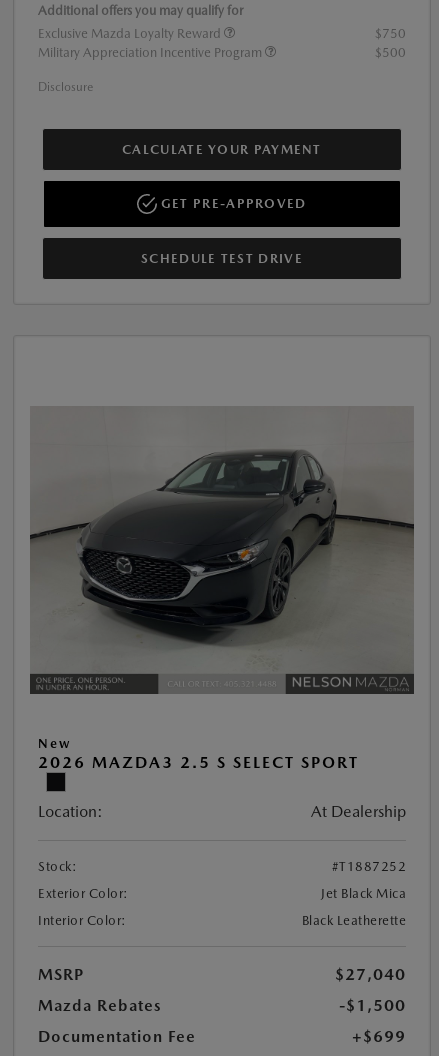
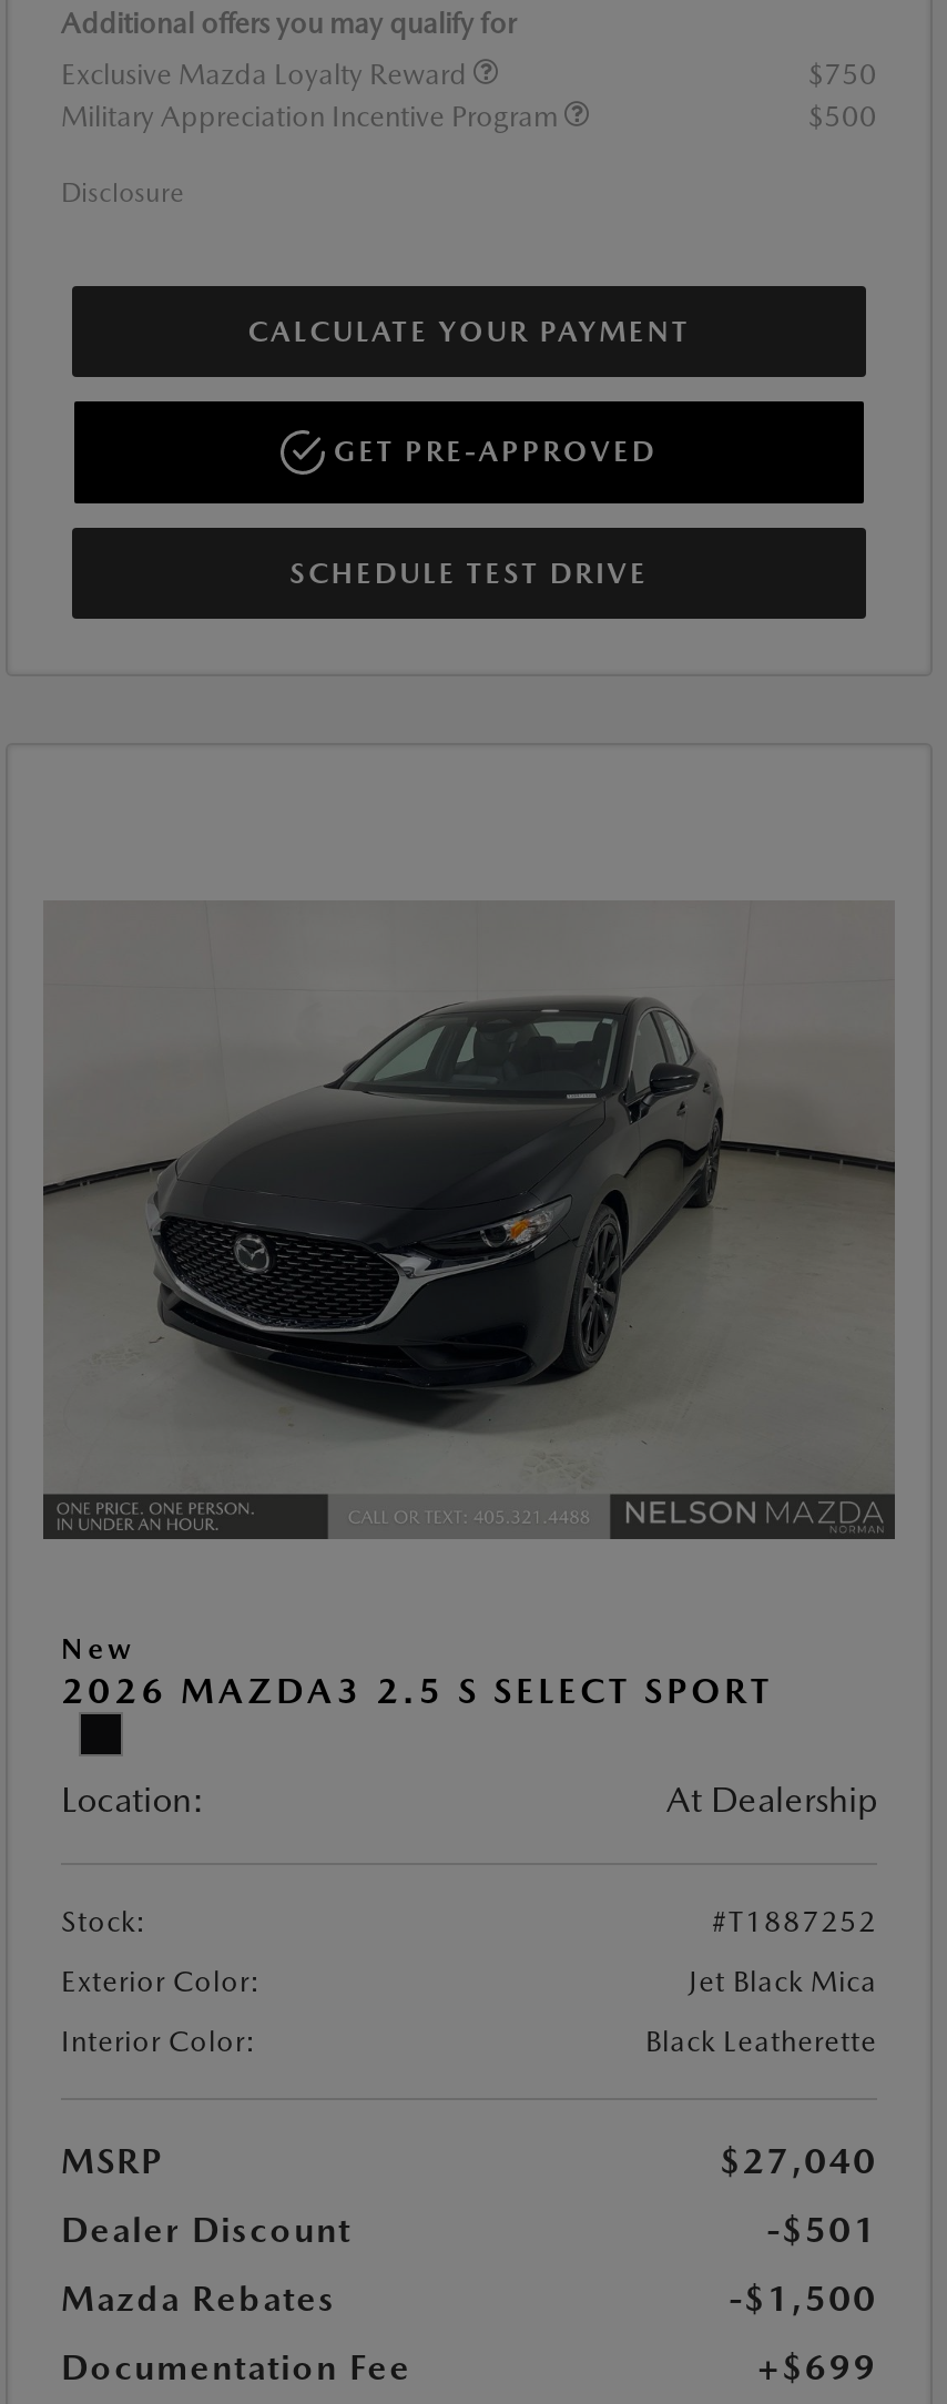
none -> [61,2208,877,2250] Dealer Discount | -$501

